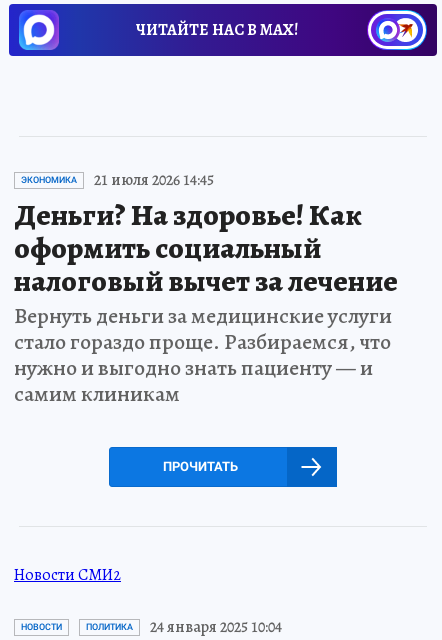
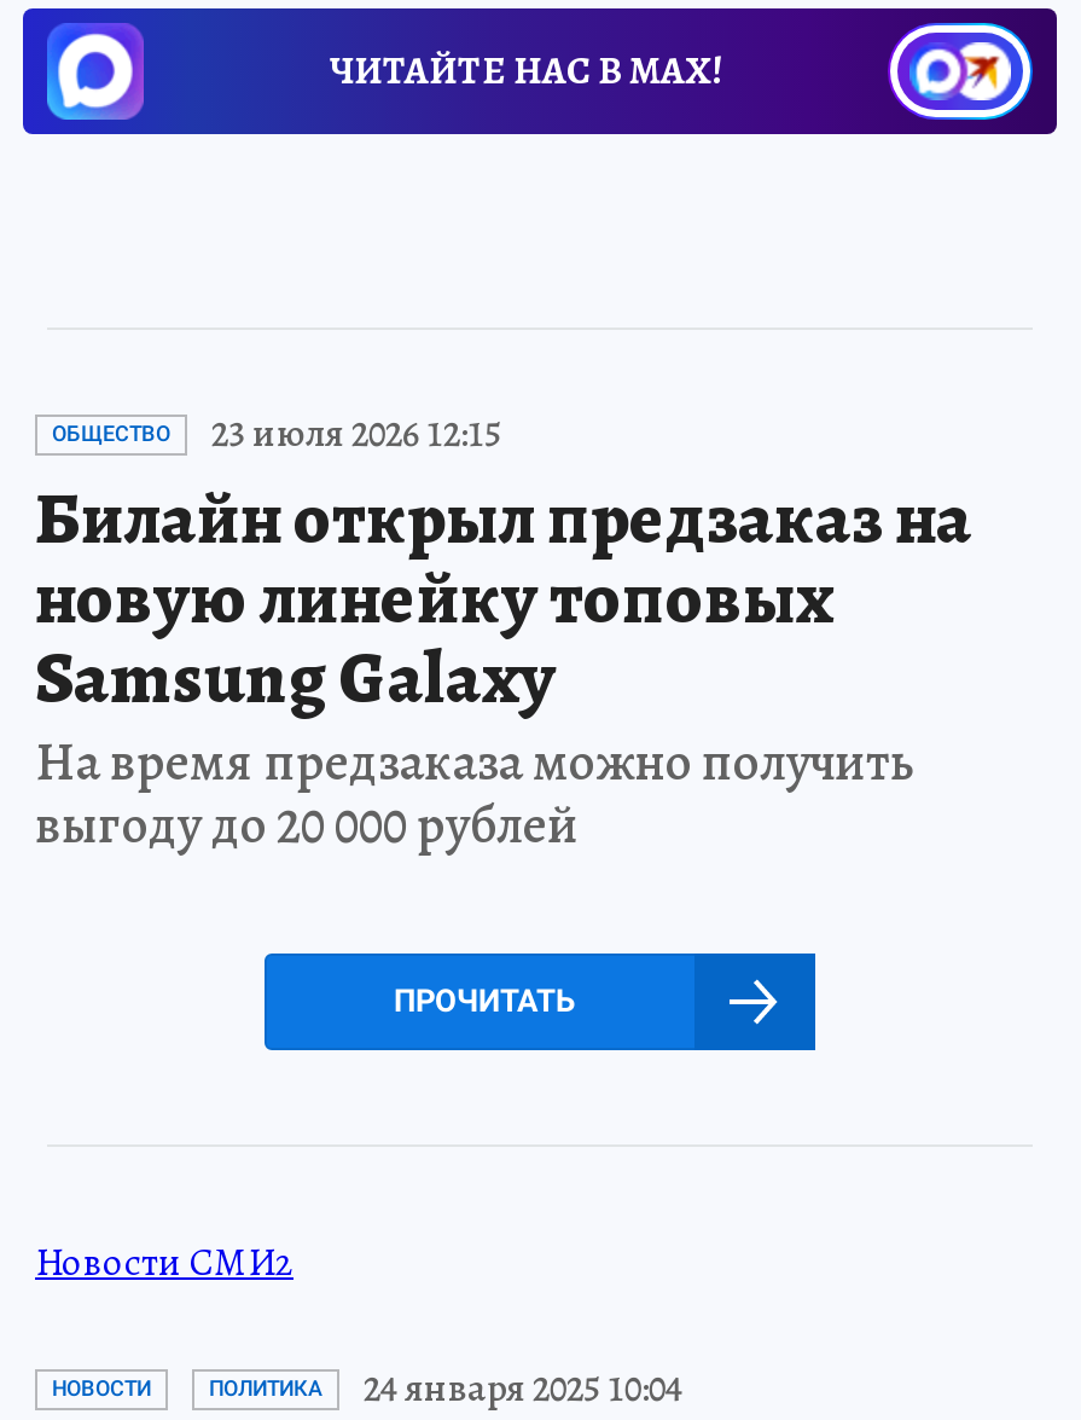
[14,169,398,409] ЭКОНОМИКА | 21 июля 2026 14:45 | Деньги? На здоровье! Как | оформить социальный | налоговый вычет за лечение | Вернуть деньги за медицинские услуги | стало гораздо проще. Разбираемся, что | нужно и выгодно знать пациенту — и | самим клиникам -> [35,407,972,862] ОБЩЕСТВО | 23 июля 2026 12:15 | Билайн открыл предзаказ на | новую линейку топовых | Samsung Galaxy | На время предзаказа можно получить | выгоду до 20 000 рублей

